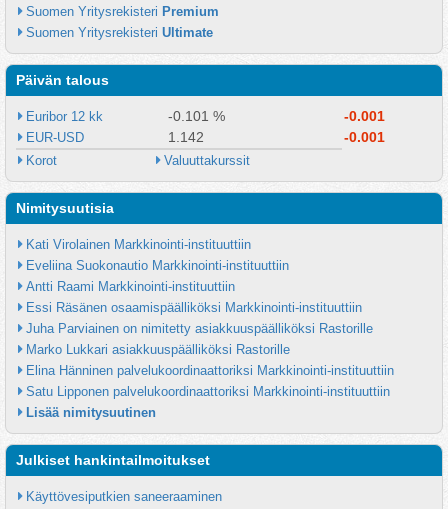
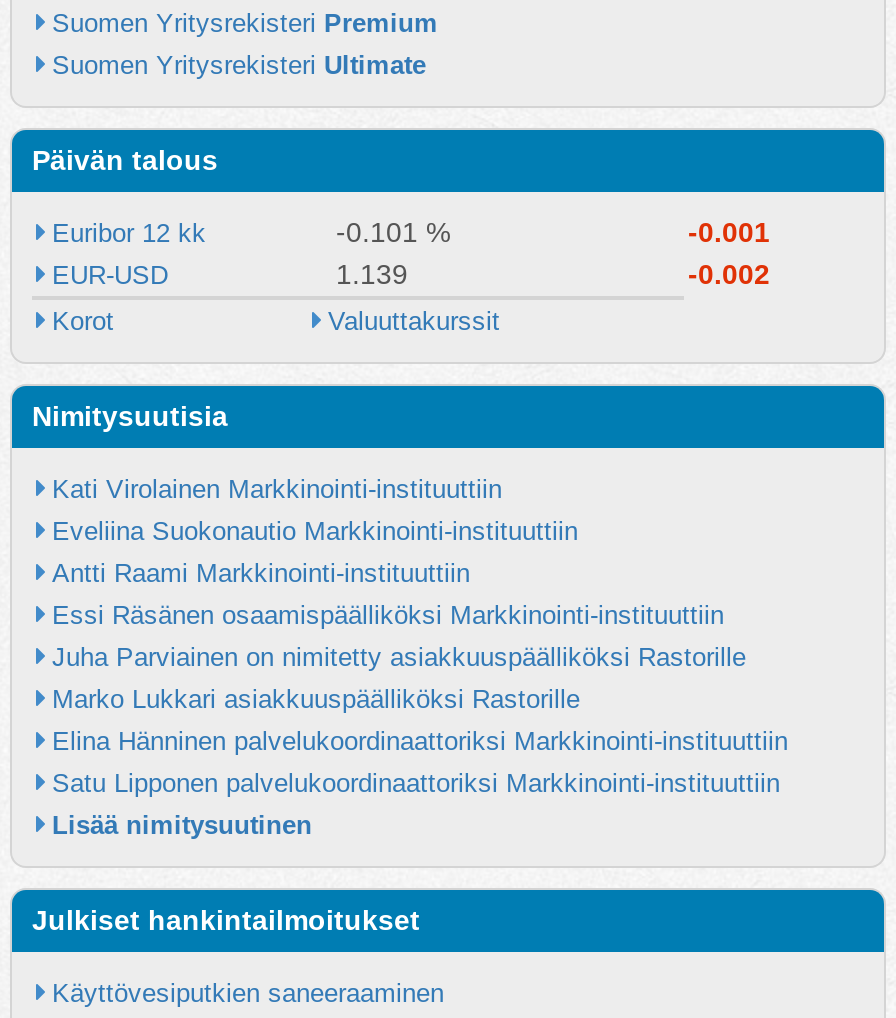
[164,129,204,145] 1.142 -> [328,258,408,290] 1.139
[344,129,385,145] -0.001 -> [688,258,770,290] -0.002

